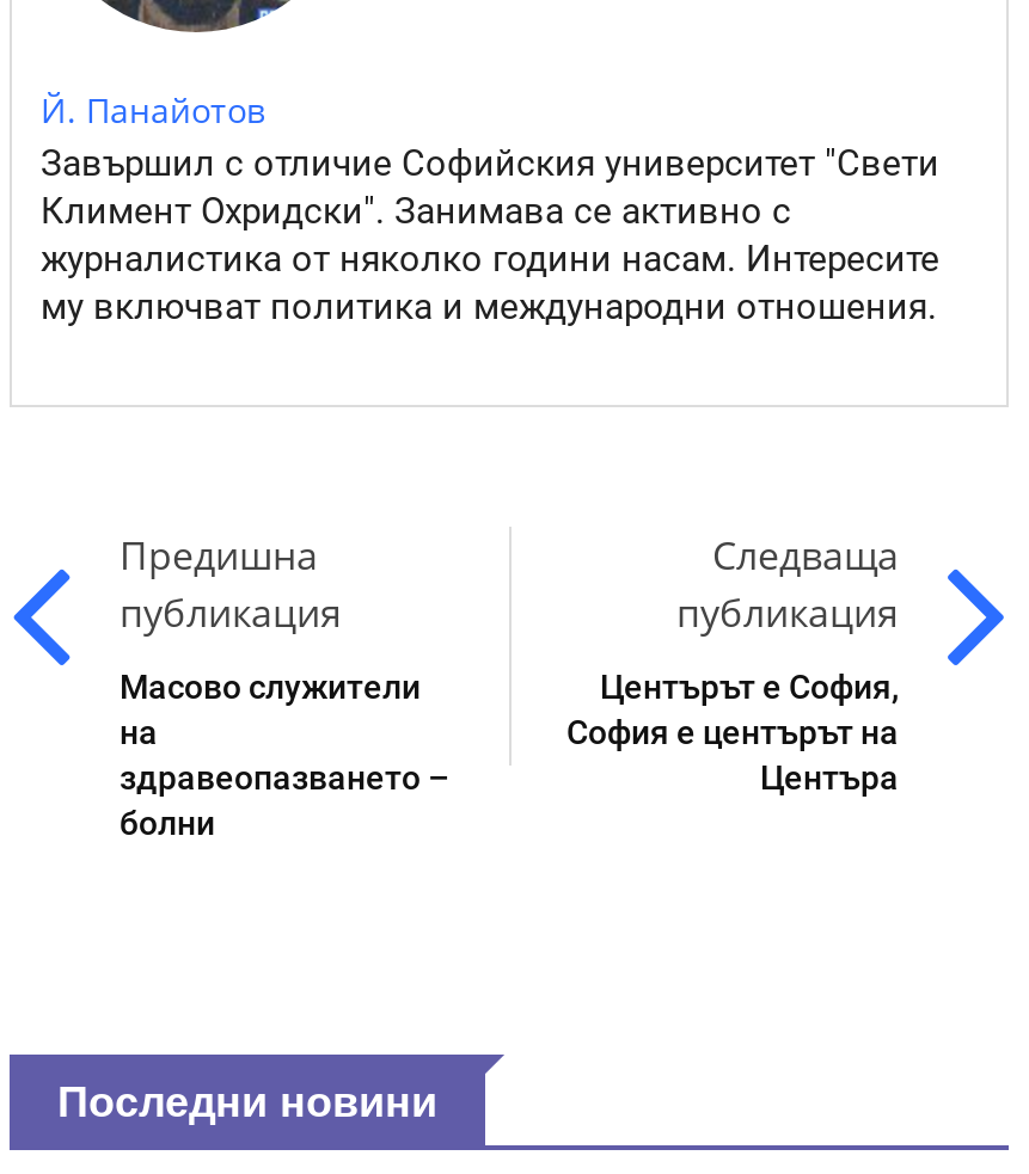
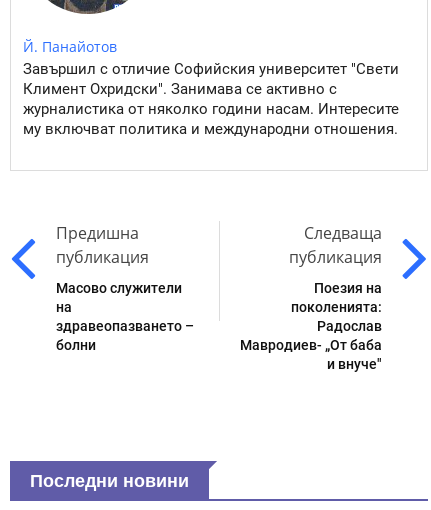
[566,668,899,797] Центърът е София, | София е центърът на | Центъра -> [240,279,382,371] Поезия на | поколенията: | Радослав | Мавродиев- „От баба | и внуче"

